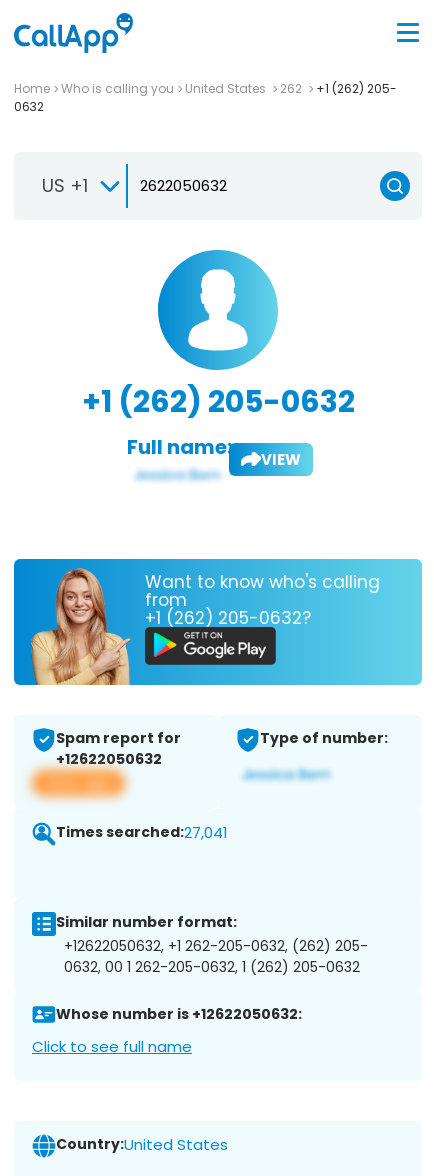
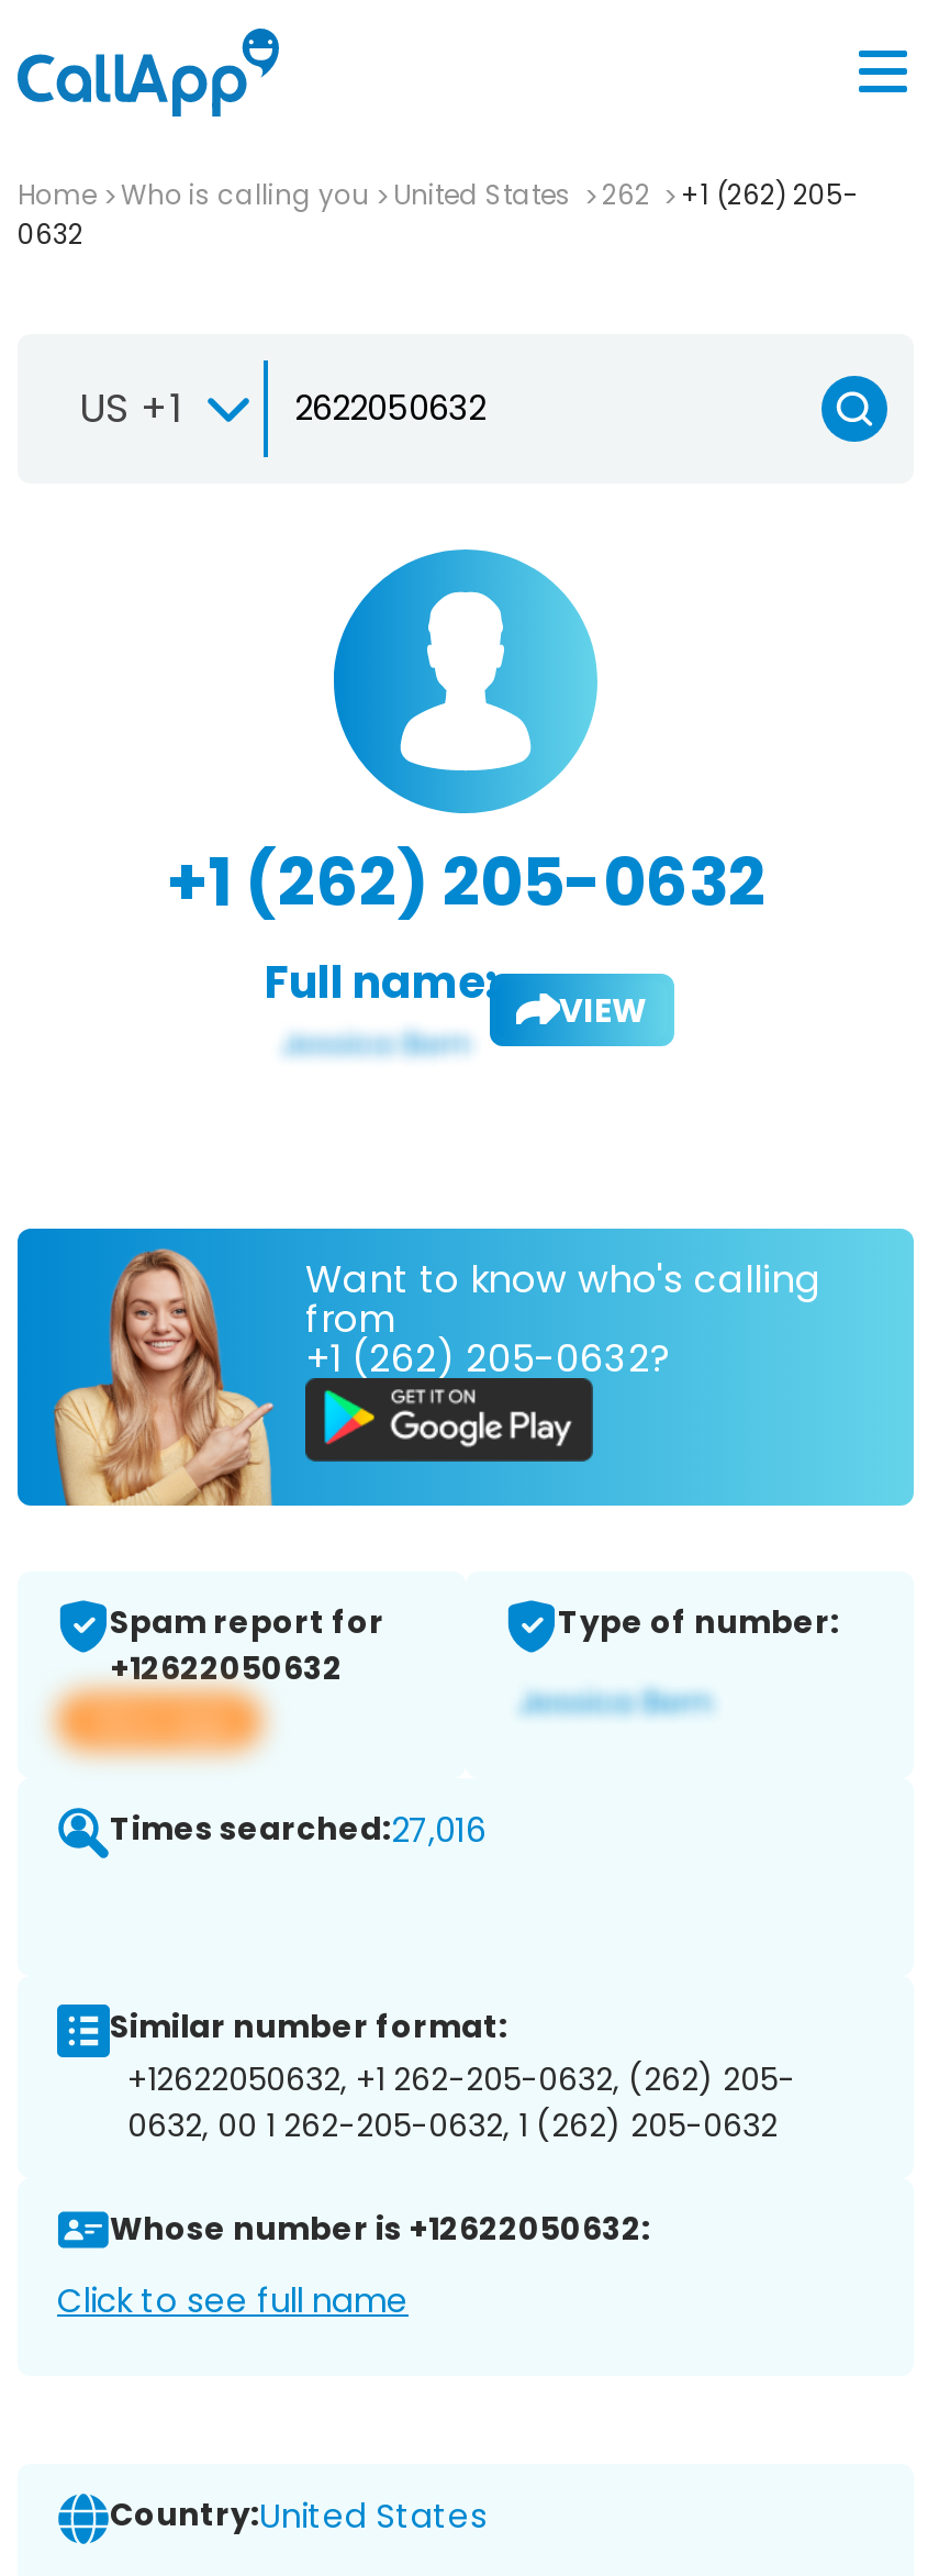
[56,822,228,843] Times searched:27,041 -> [110,1807,485,1853] Times searched:27,016

